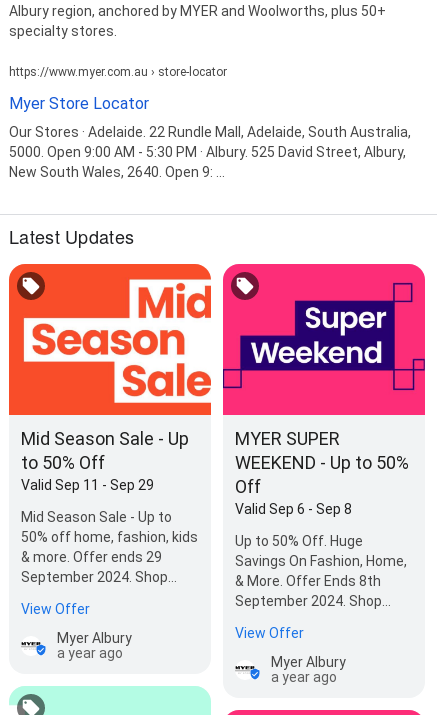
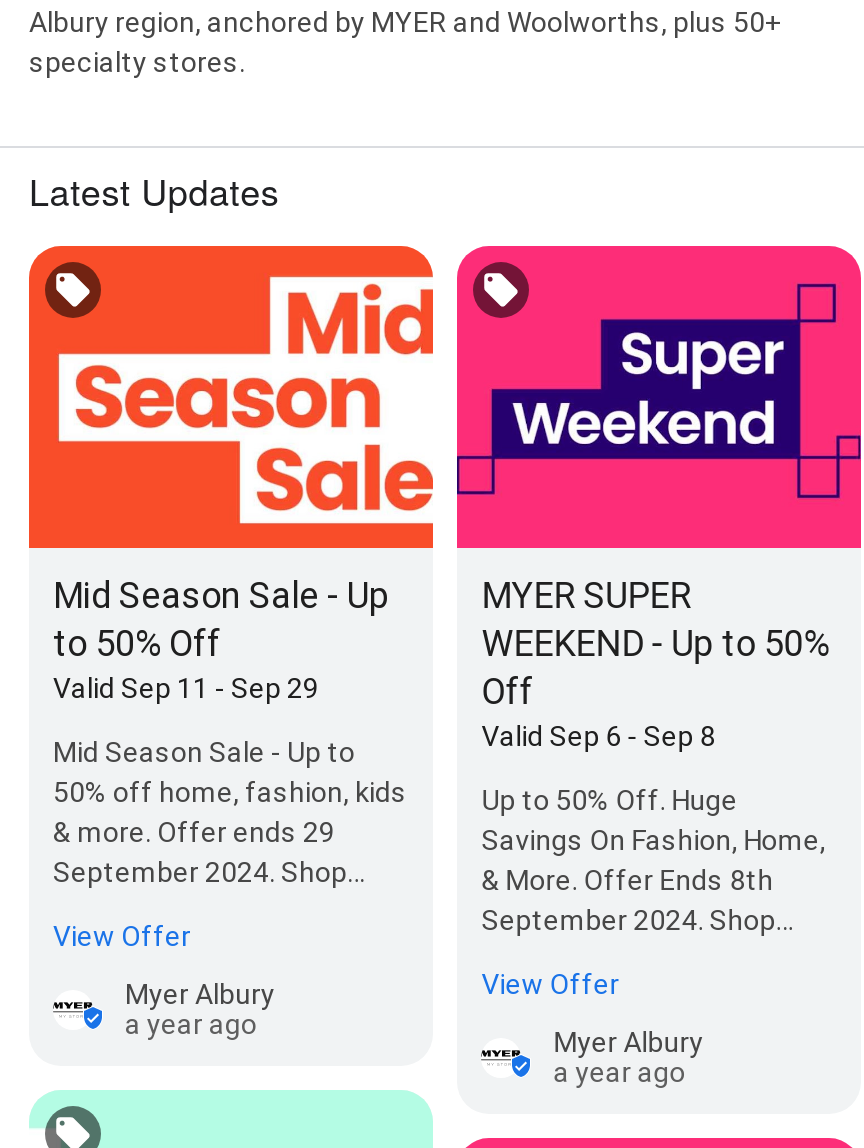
[9,65,411,180] https://www.myer.com.au › store-locator | Myer Store Locator | Our Stores · Adelaide. 22 Rundle Mall, Adelaide, South Australia, | 5000. Open 9:00 AM - 5:30 PM · Albury. 525 David Street, Albury, | New South Wales, 2640. Open 9: ... -> none

